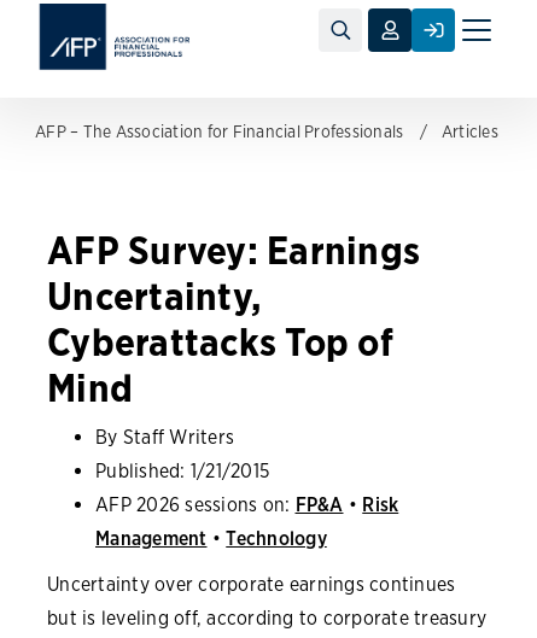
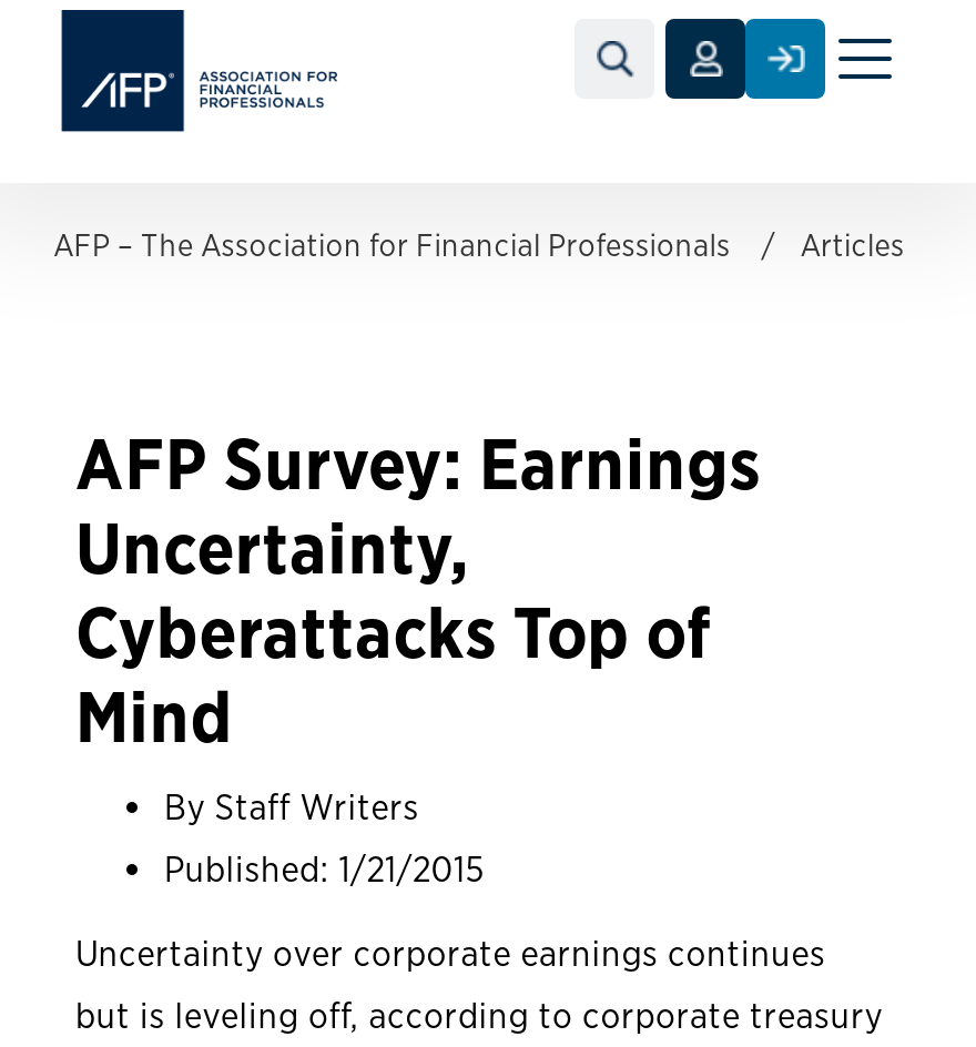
[95,494,398,550] AFP 2026 sessions on: FP&A • Risk | Management • Technology -> none

